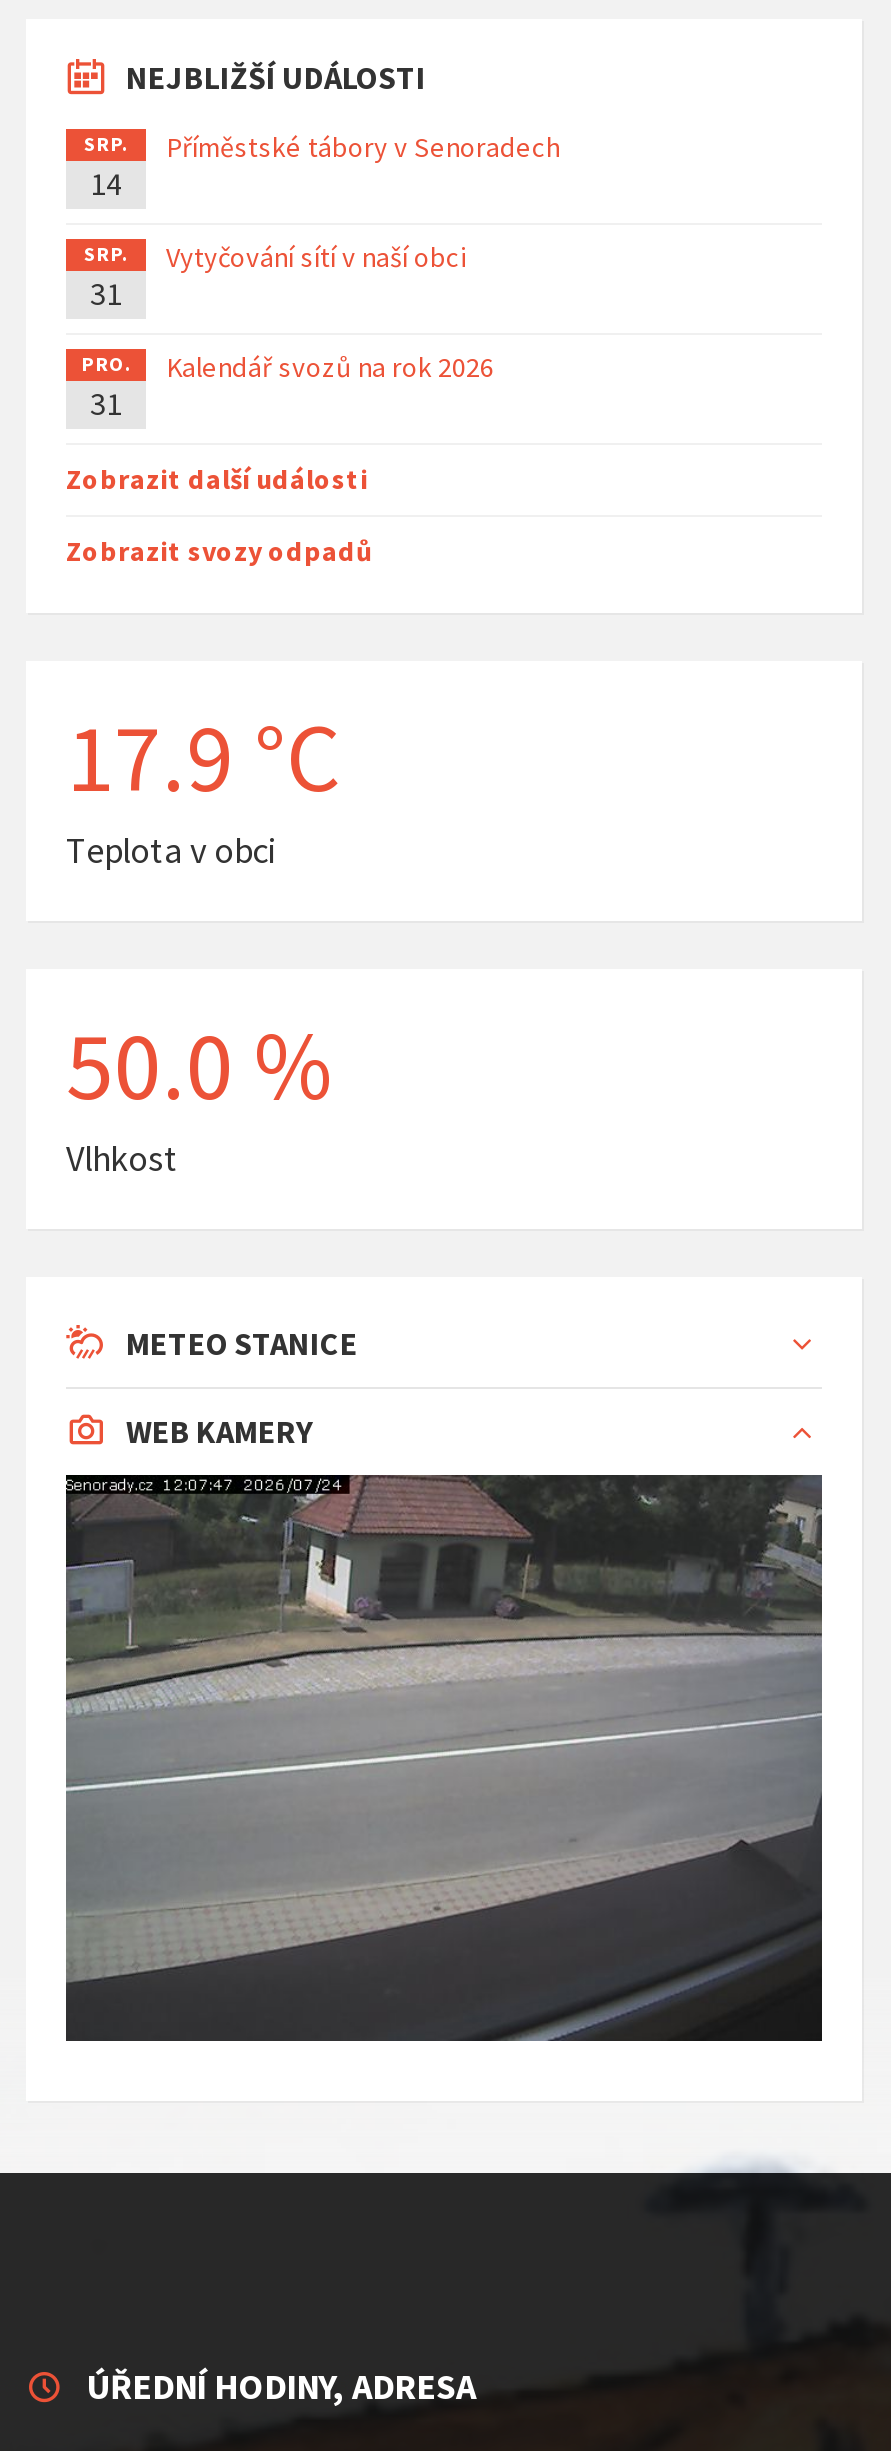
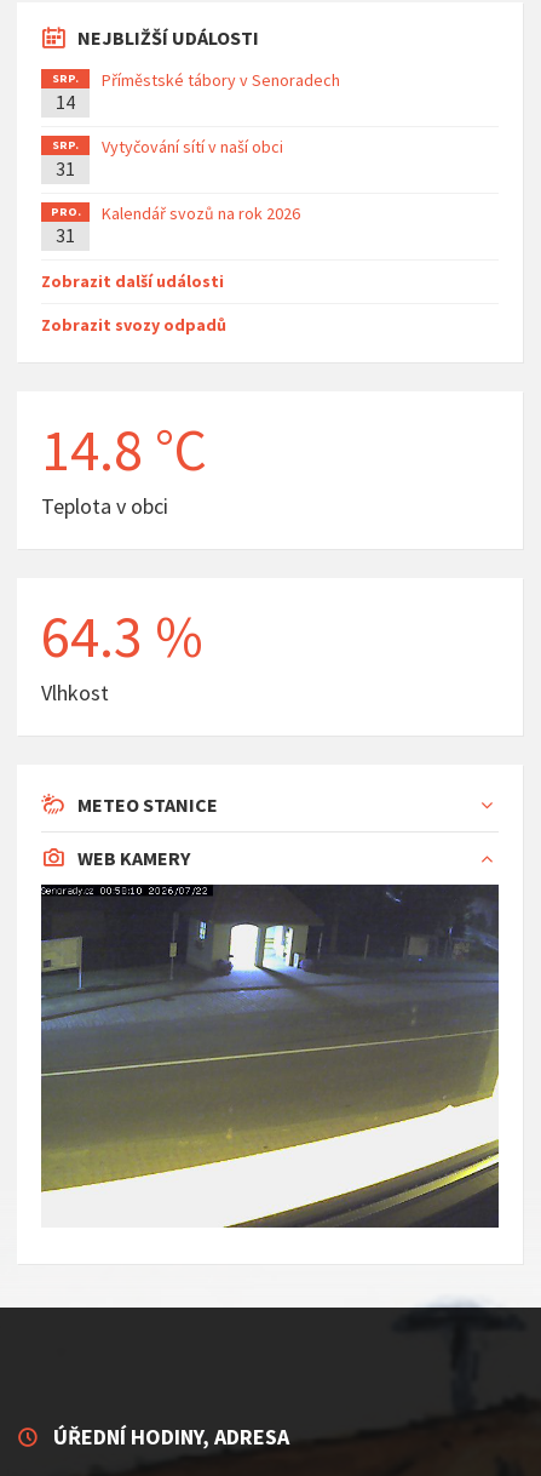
[66,697,340,817] 17.9 °C -> [41,413,207,486] 14.8 °C
[66,1005,334,1125] 50.0 % -> [41,600,203,672] 64.3 %
[64,1475,824,2043] [image] -> [41,885,500,1229] [image]

